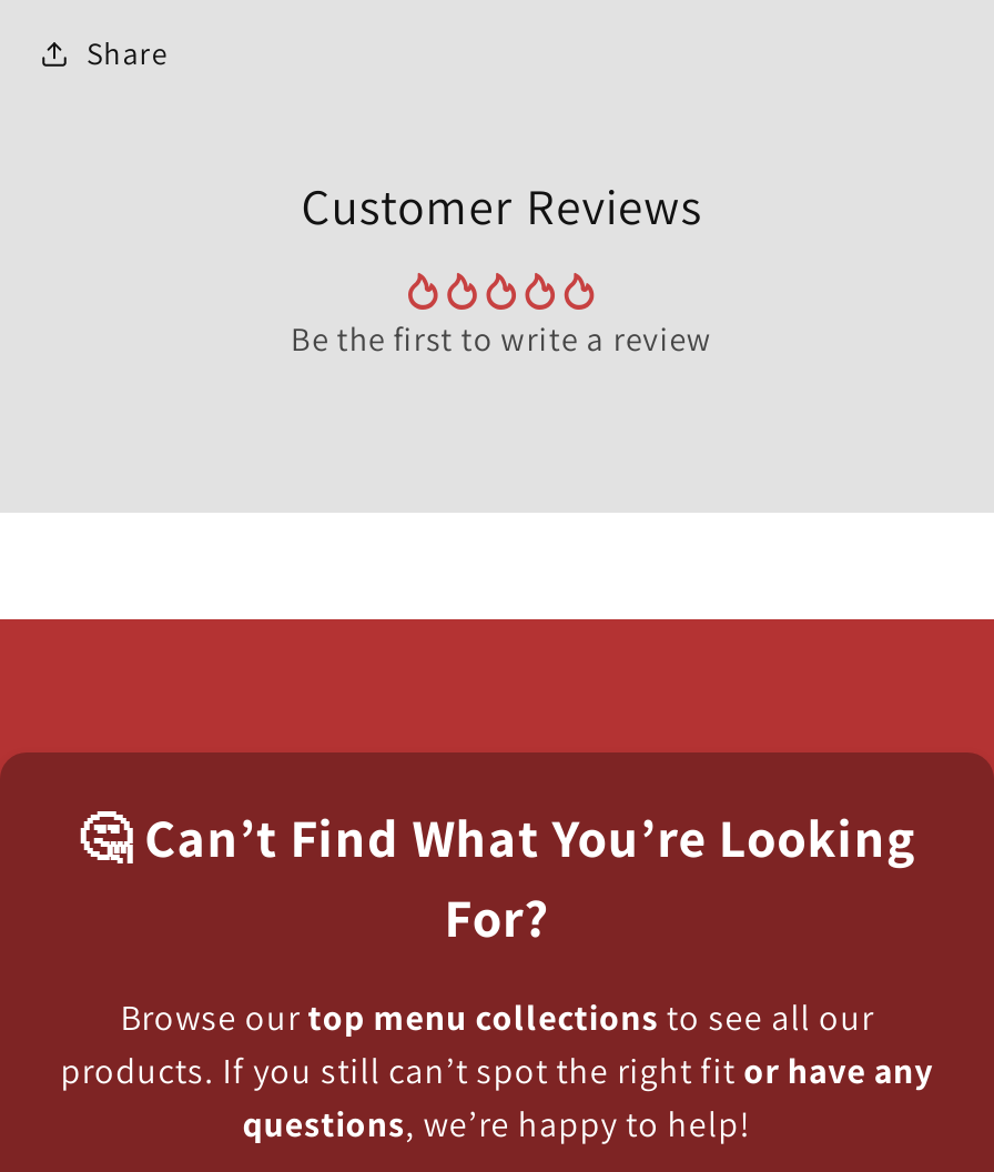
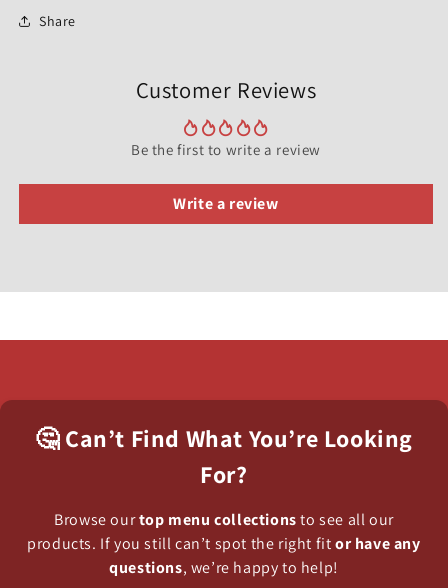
none -> [173,193,279,214] Write a review

